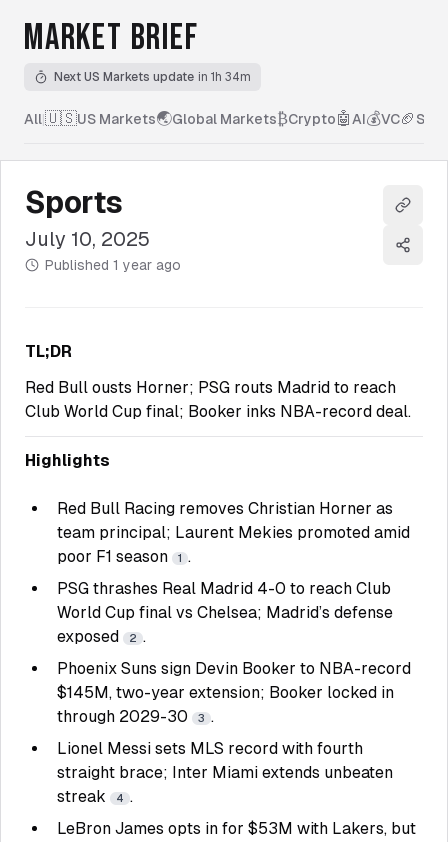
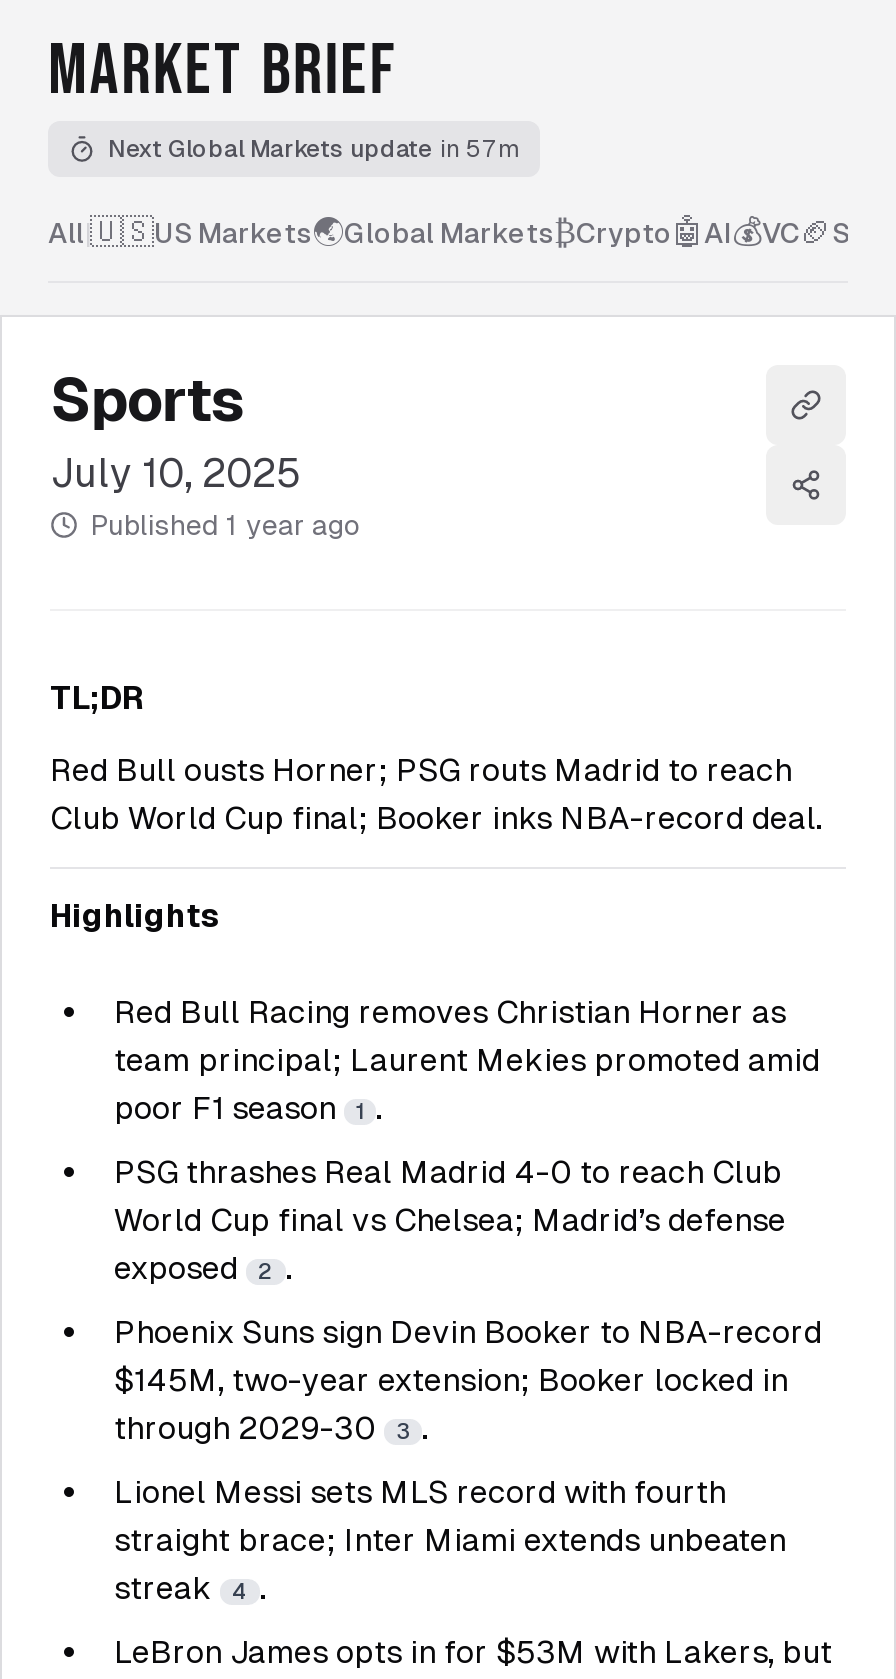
[54,70,251,84] Next US Markets update in 1h 34m -> [108,135,520,163] Next Global Markets update in 57m

